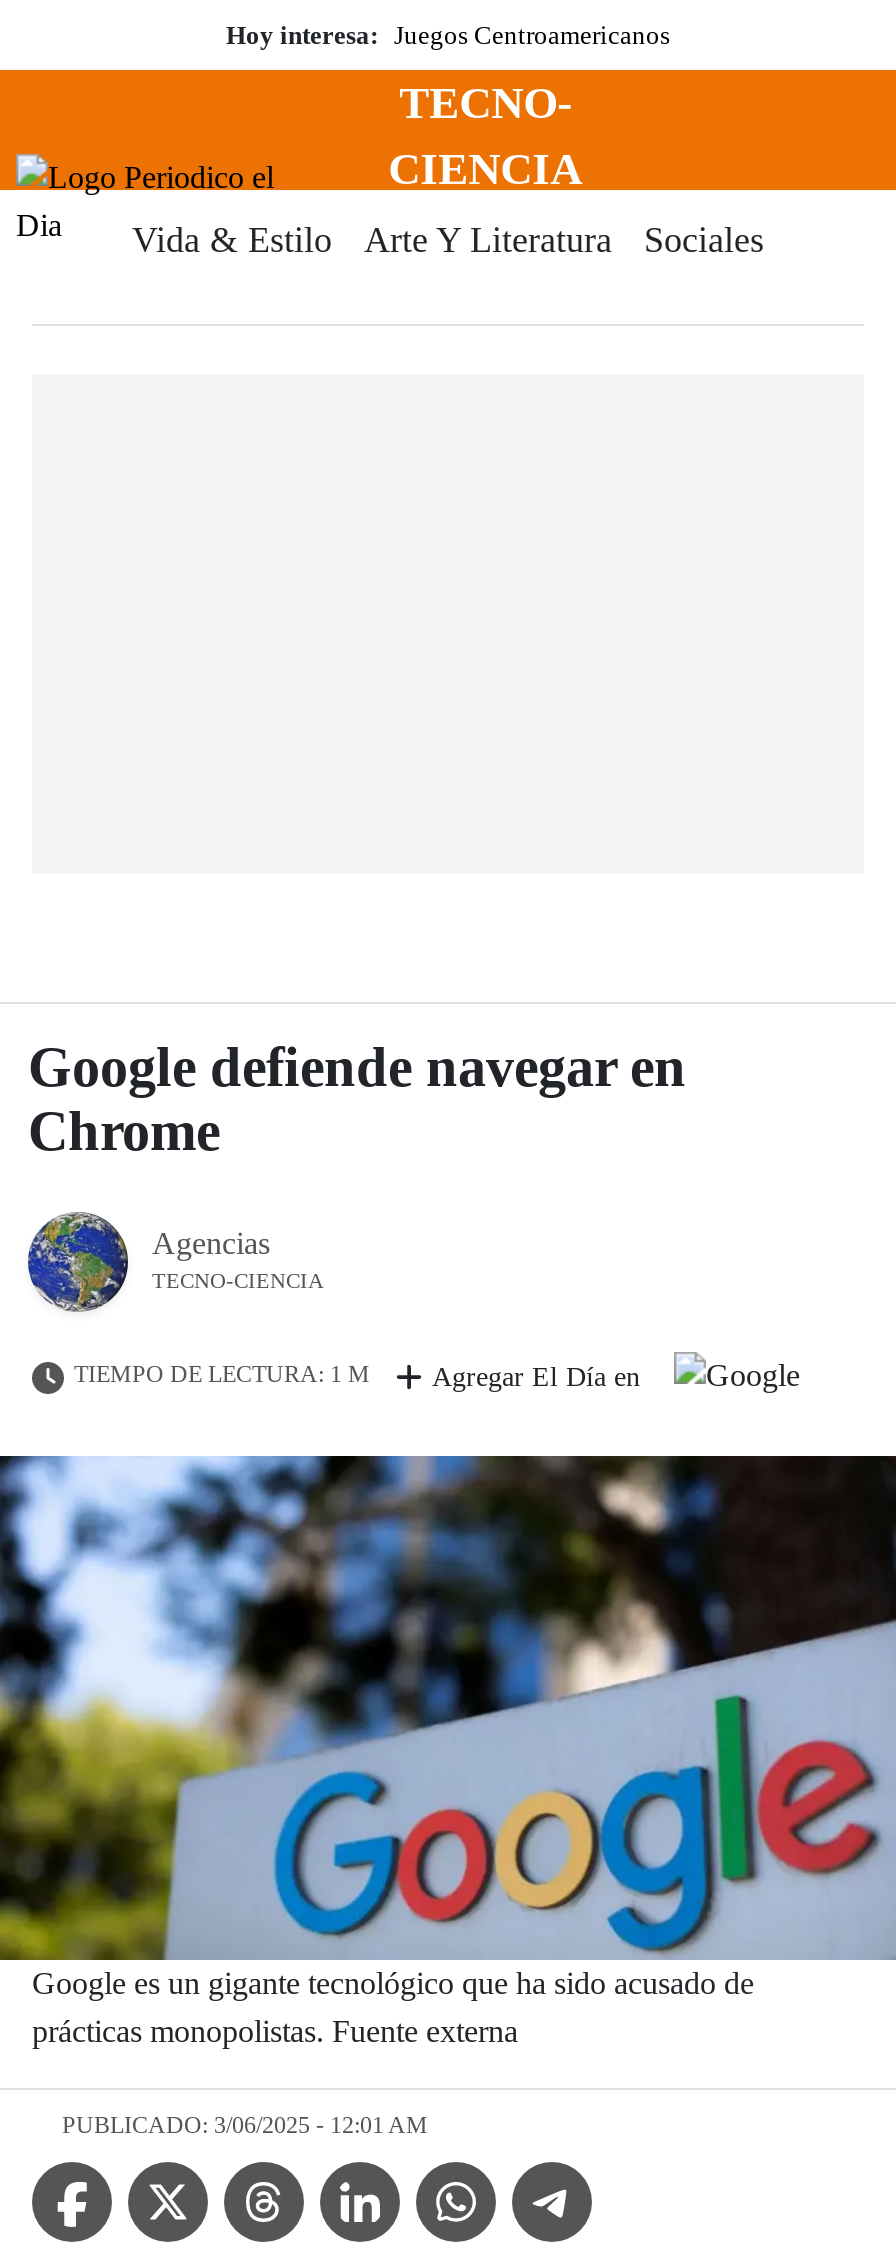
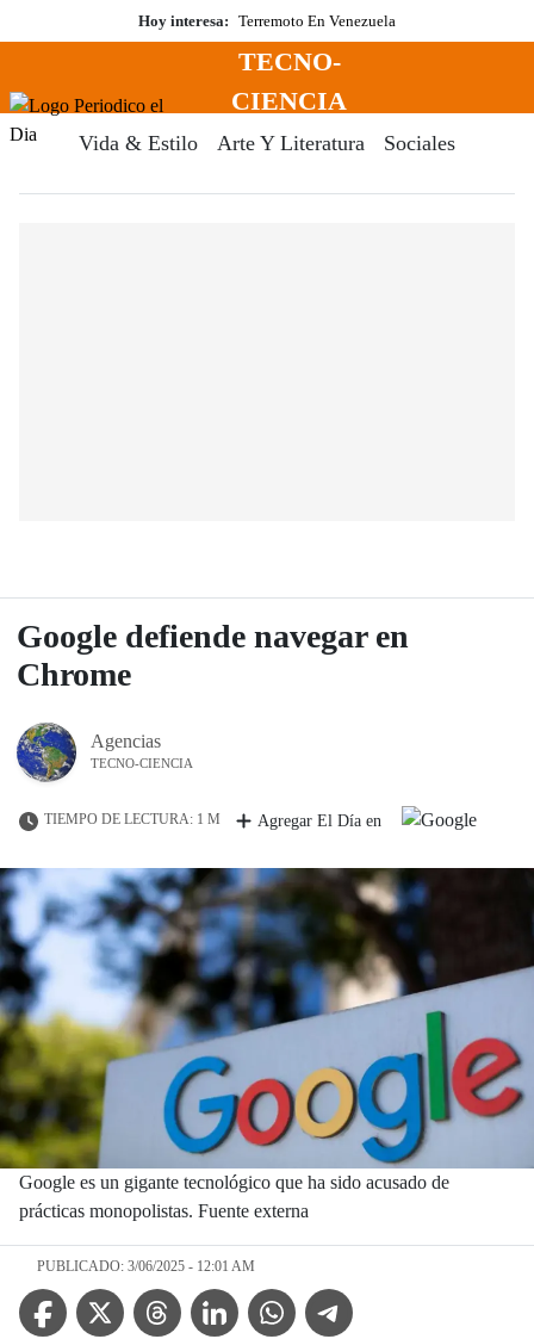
[226,20,670,50] Hoy interesa: Juegos Centroamericanos -> [138,12,396,30] Hoy interesa: Terremoto En Venezuela

